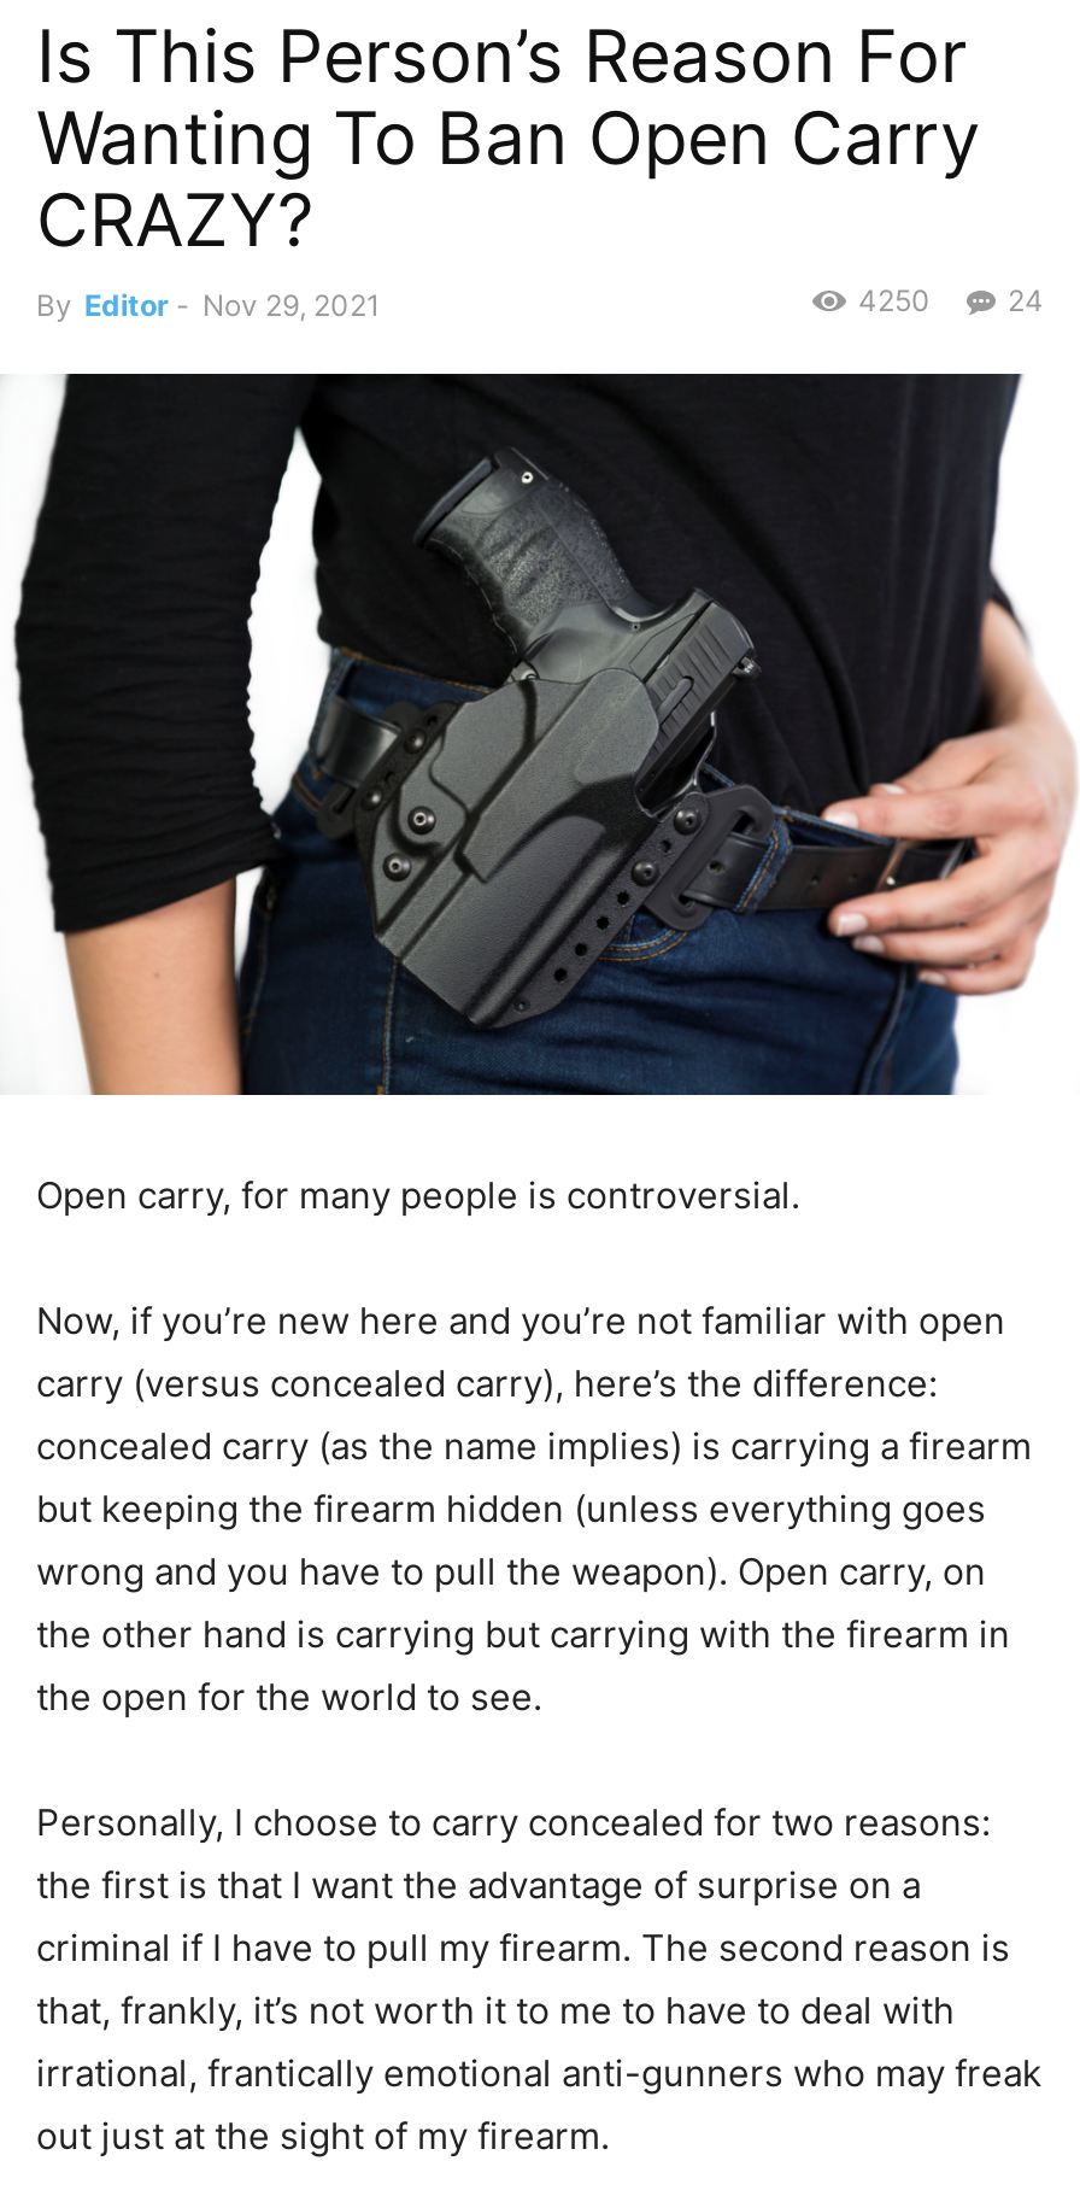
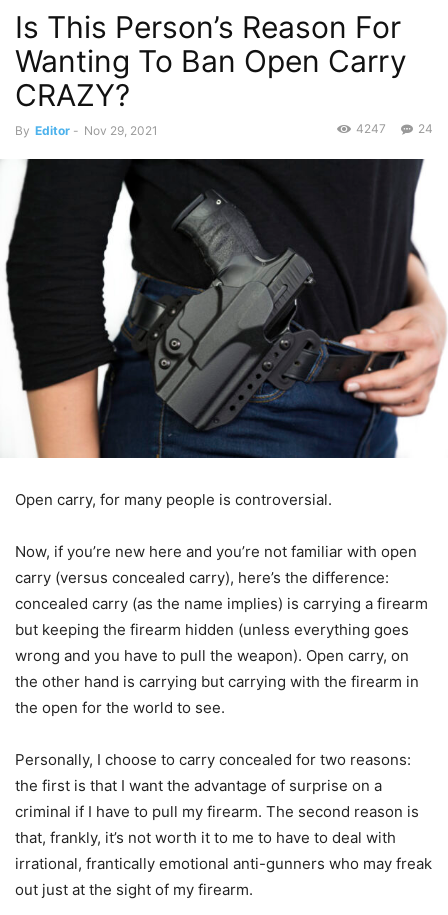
[858,282,931,318] 4250 -> [356,121,386,136] 4247

